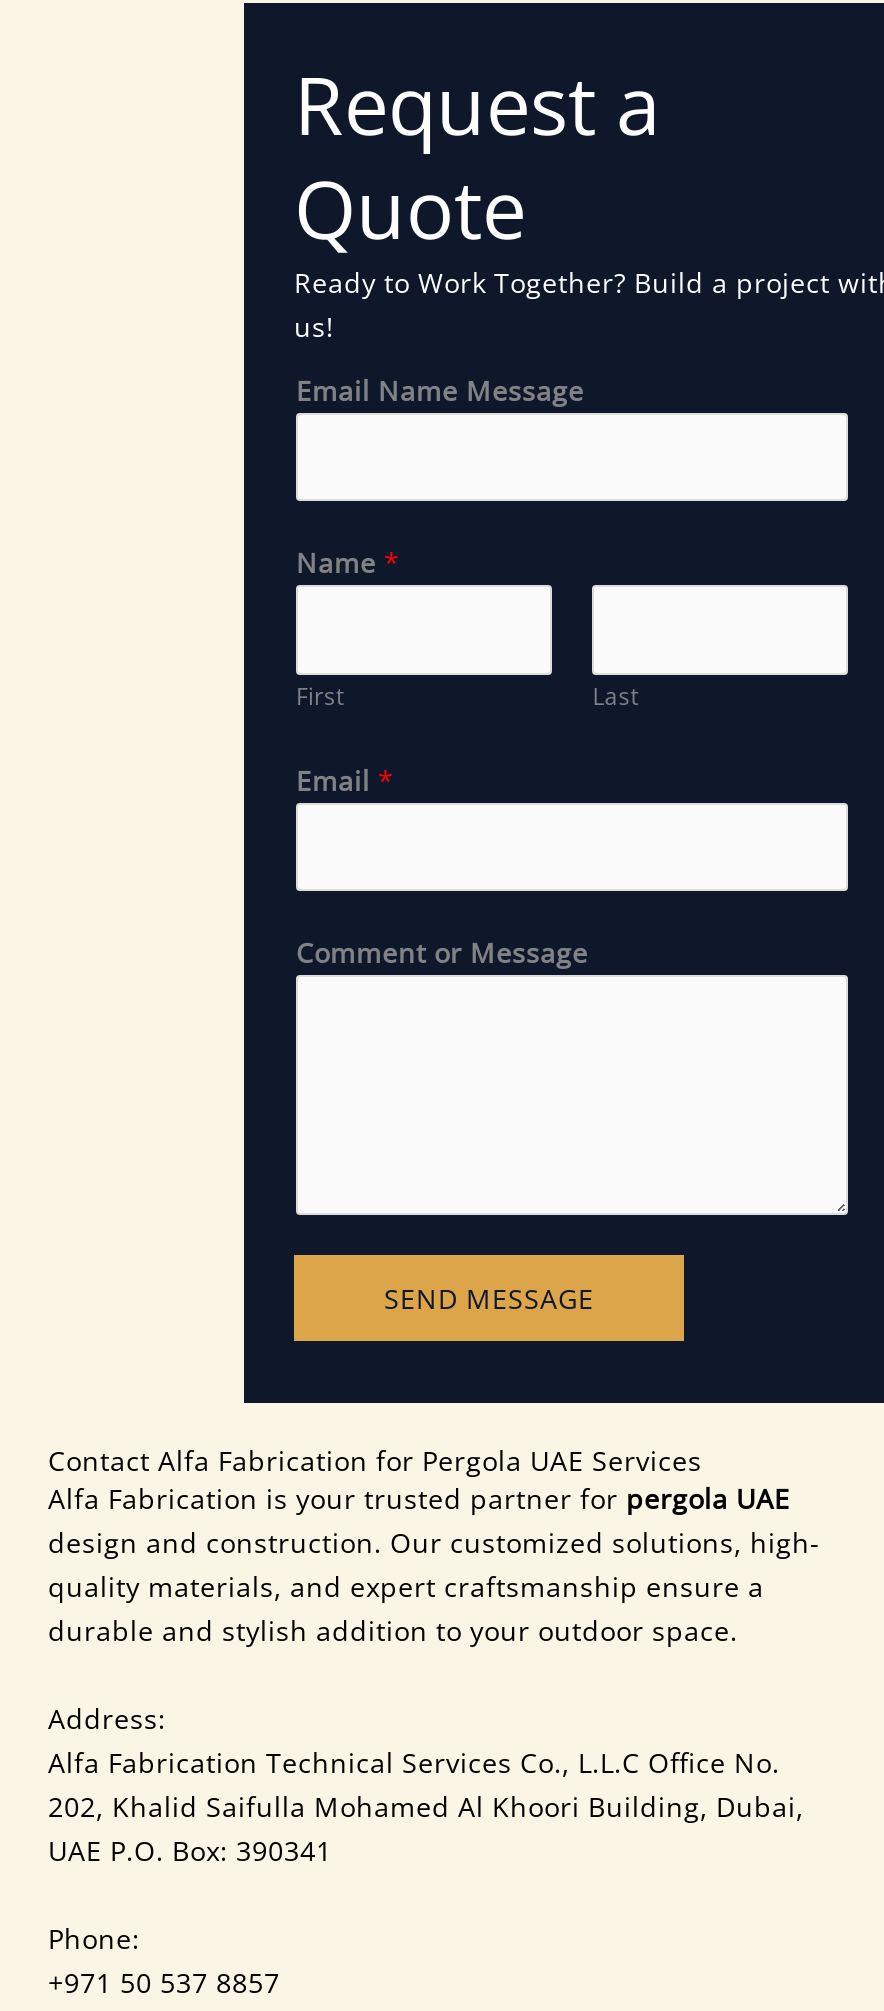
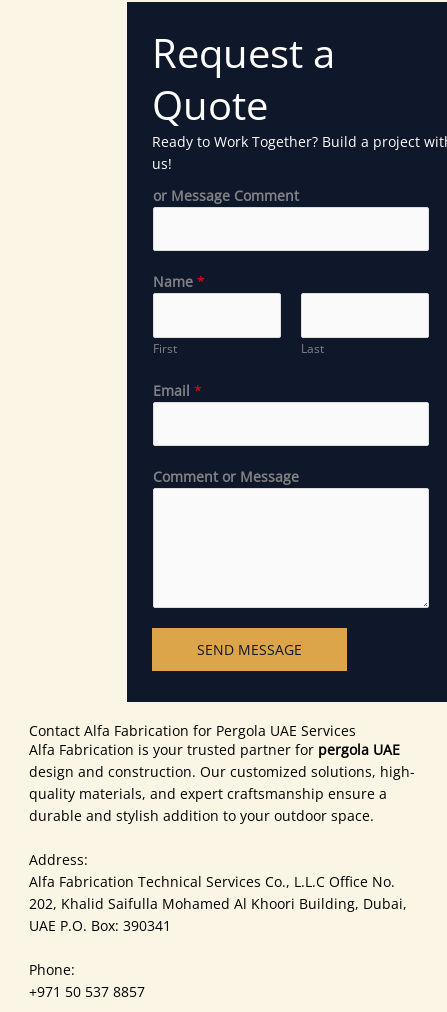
[296,371,584,409] Email Name Message -> [153,186,299,205] or Message Comment

